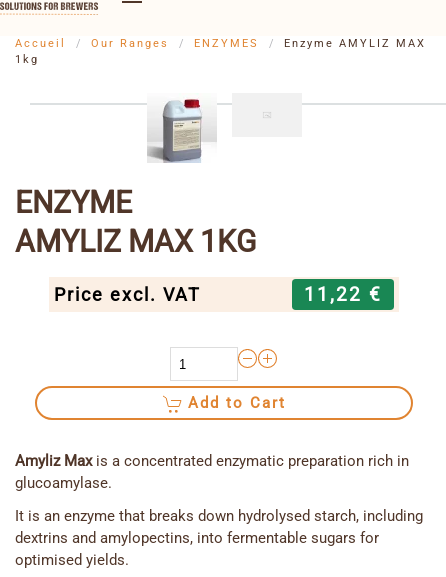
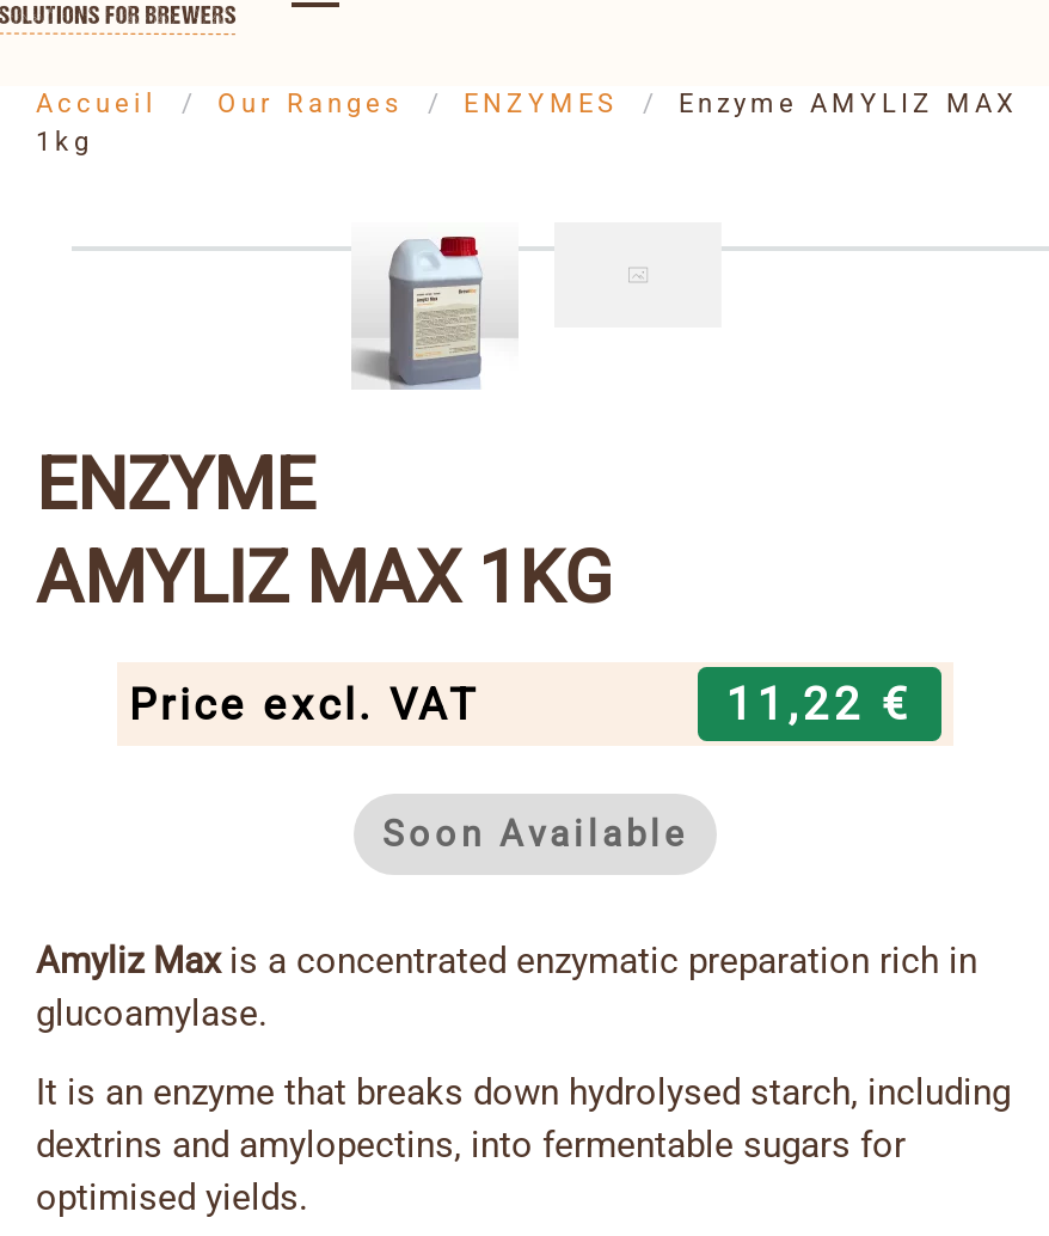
[187,394,285,412] Add to Cart -> [382,813,688,856] Soon Available

